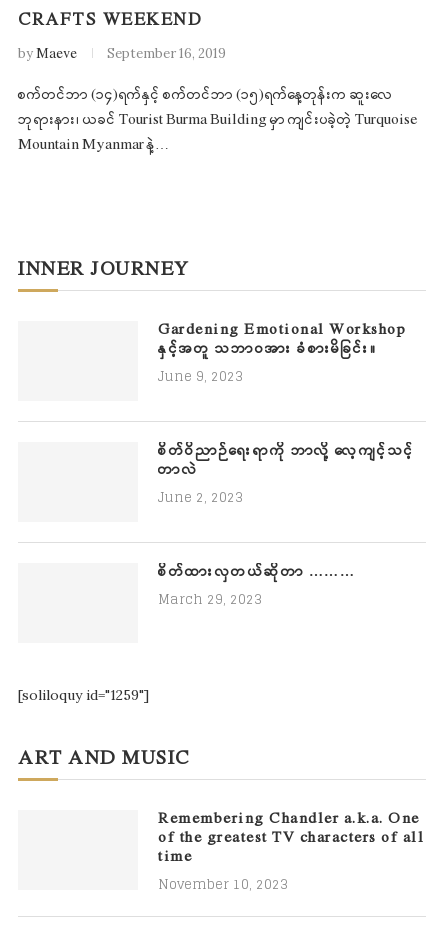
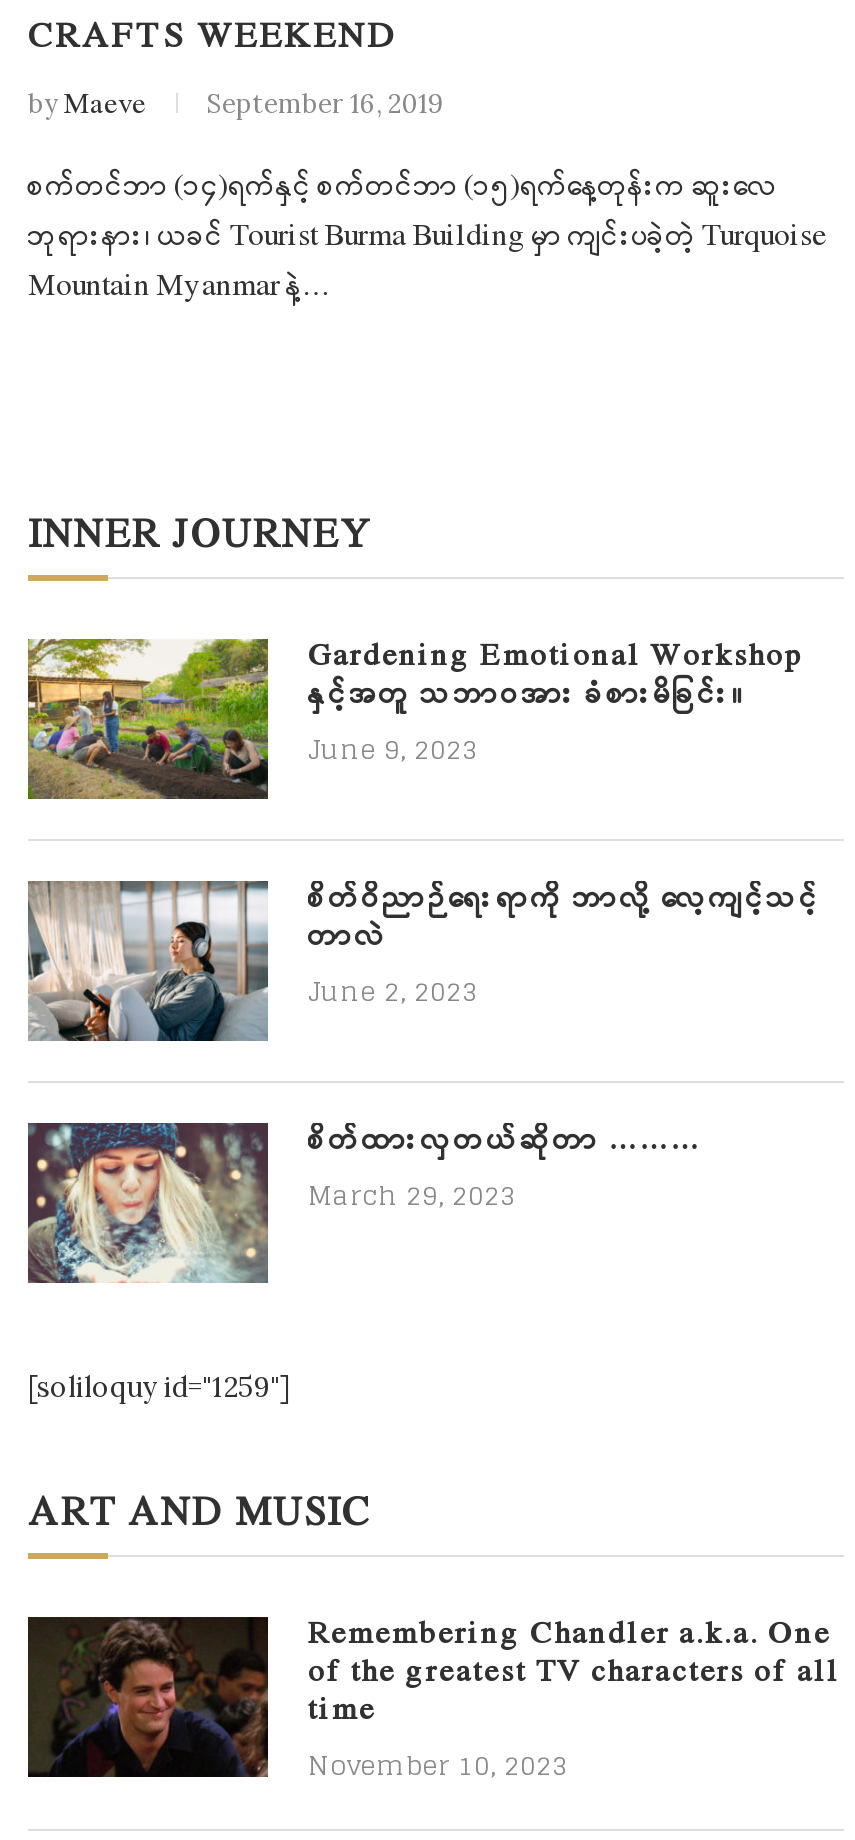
none -> [26,637,270,801] [image]
none -> [26,879,270,1043] [image]
none -> [26,1121,270,1285] [image]
none -> [26,1615,270,1779] [image]

